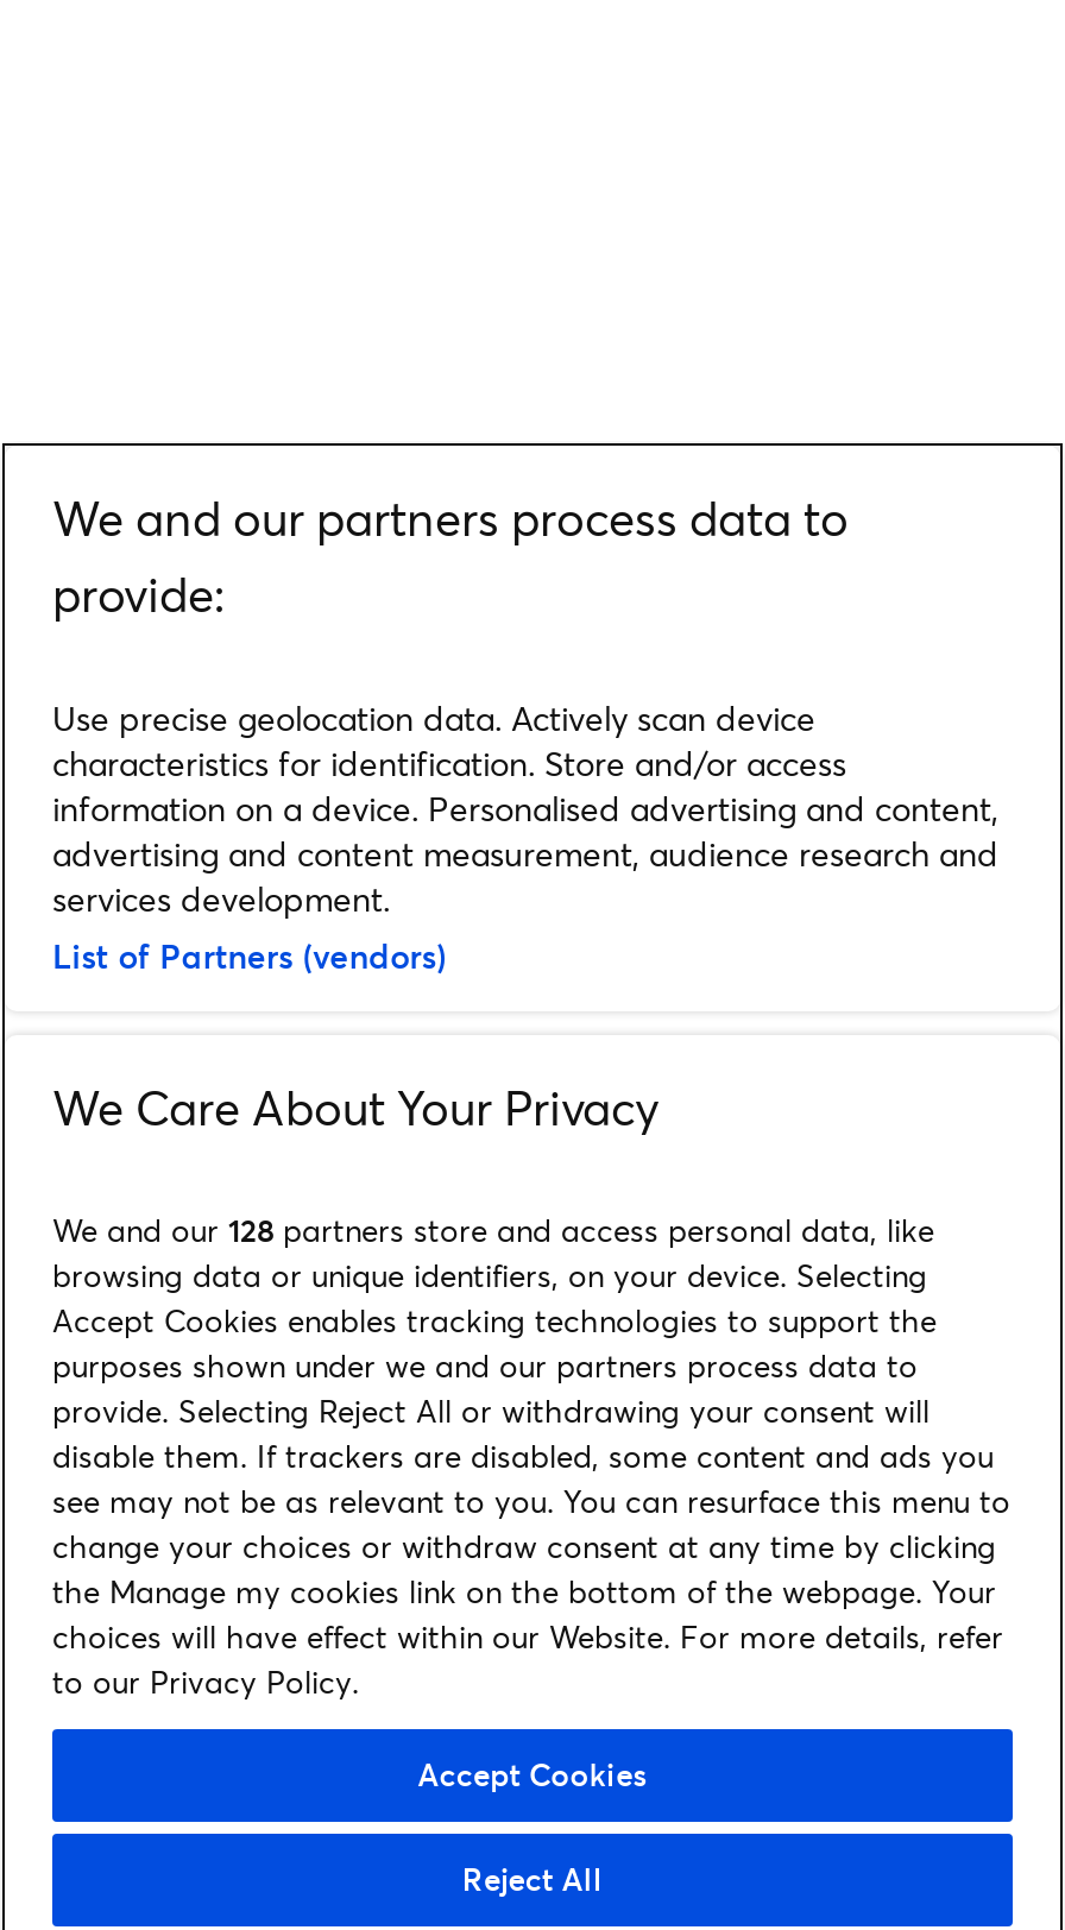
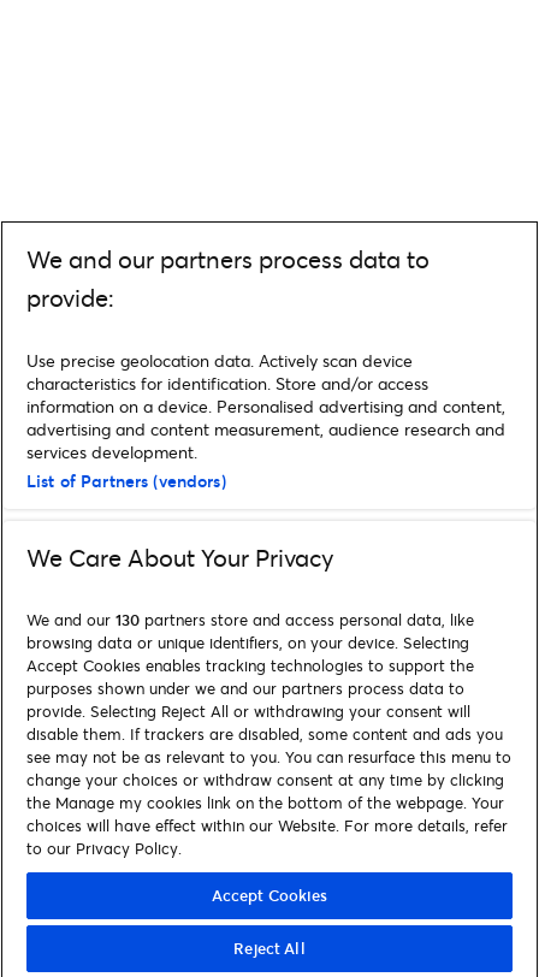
[52,1209,934,1251] We and our 128 partners store and access personal data, like -> [26,609,474,630] We and our 130 partners store and access personal data, like

